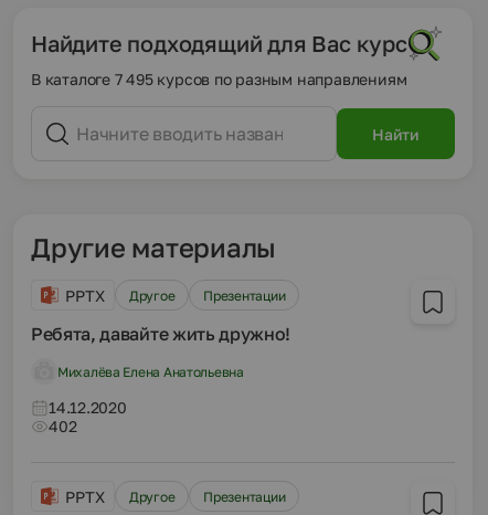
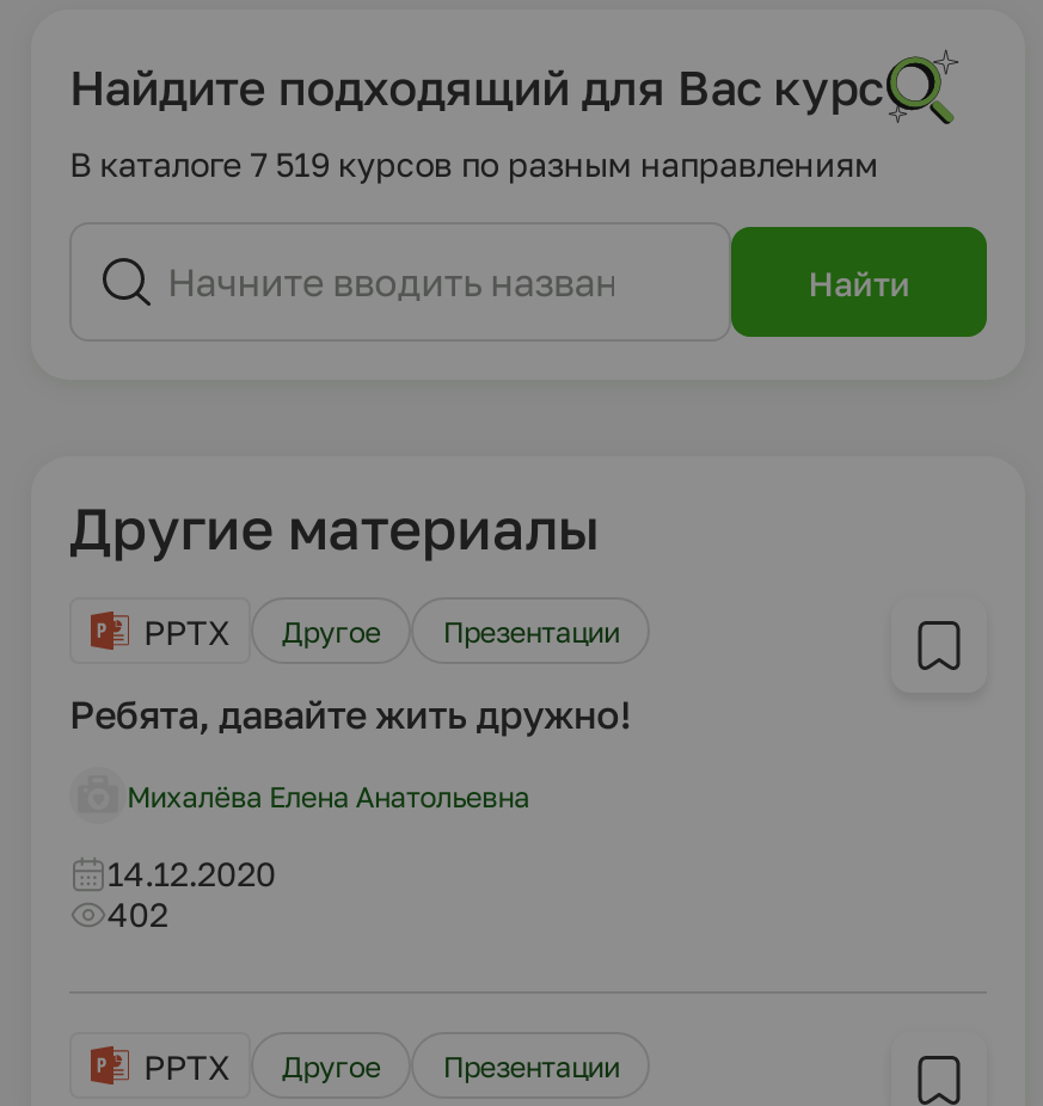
[31,70,407,88] В каталоге 7 495 курсов по разным направлениям -> [69,143,878,184] В каталоге 7 519 курсов по разным направлениям

